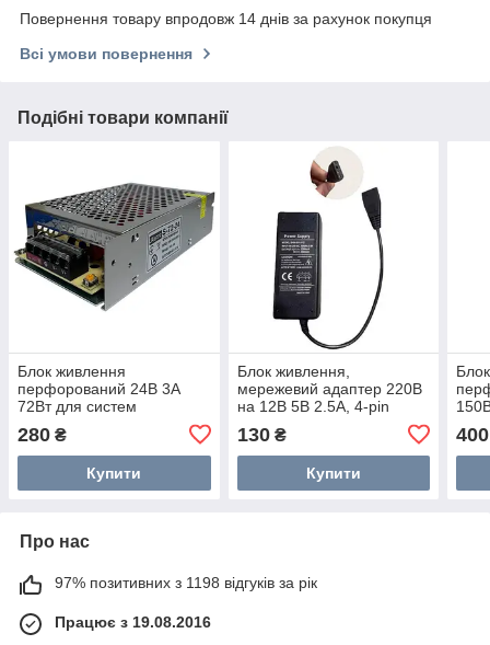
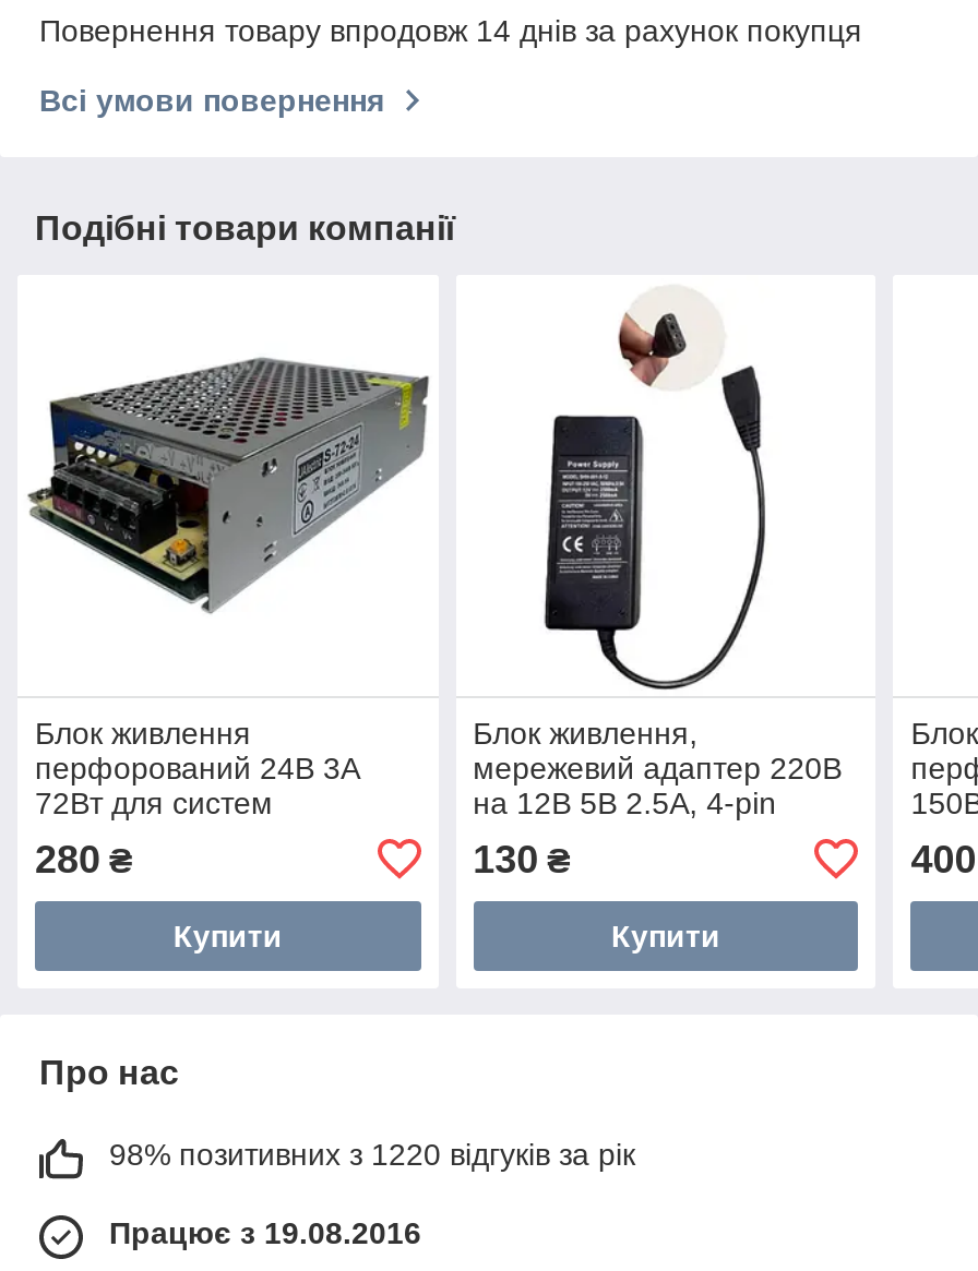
[55,574,317,591] 97% позитивних з 1198 відгуків за рік -> [109,1136,635,1171] 98% позитивних з 1220 відгуків за рік

